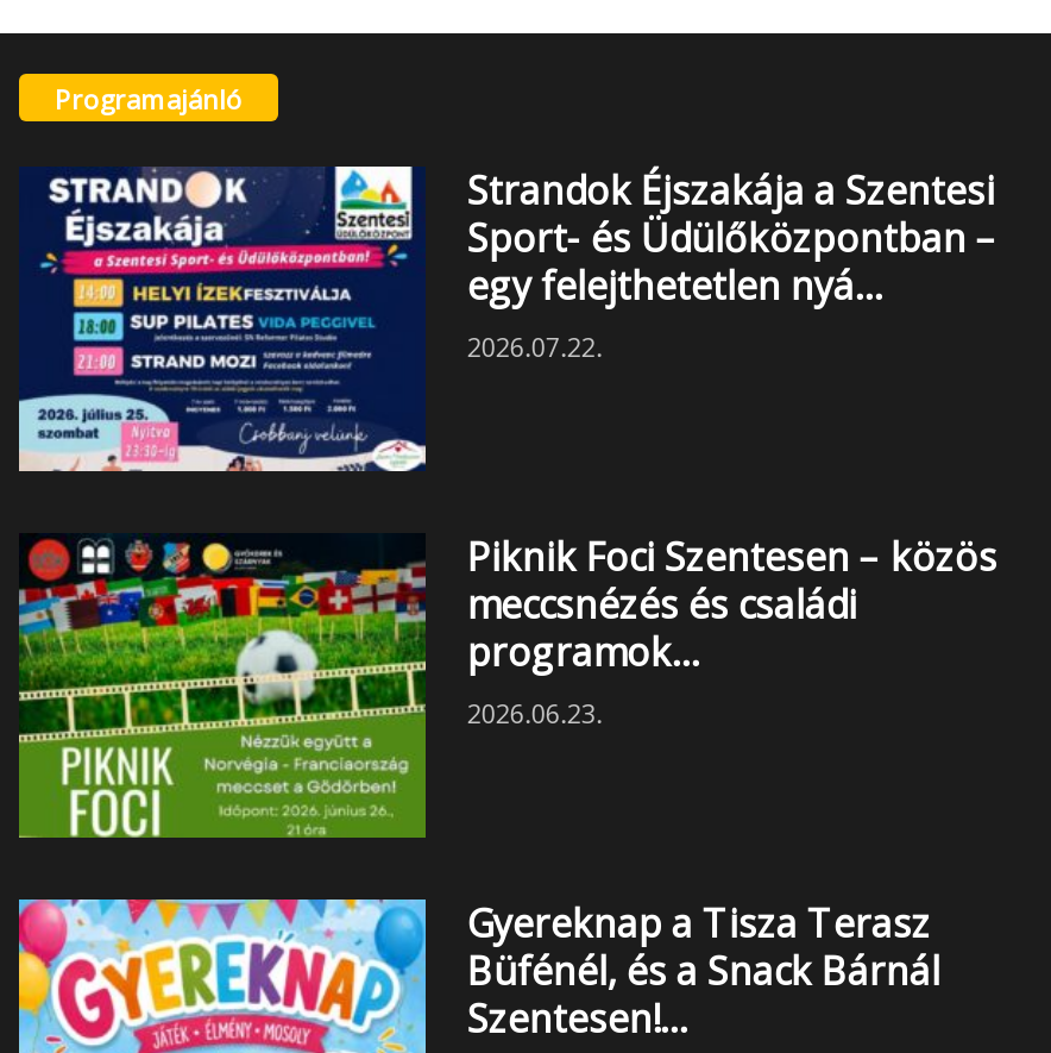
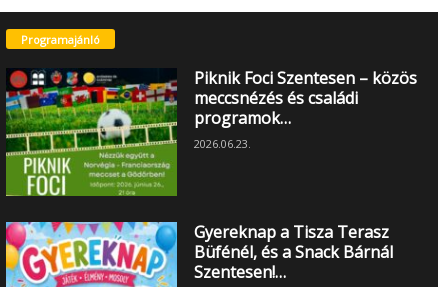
[17,163,997,474] [image] | Strandok Éjszakája a Szentesi | Sport- és Üdülőközpontban – | egy felejthetetlen nyá… | 2026.07.22. -> none

